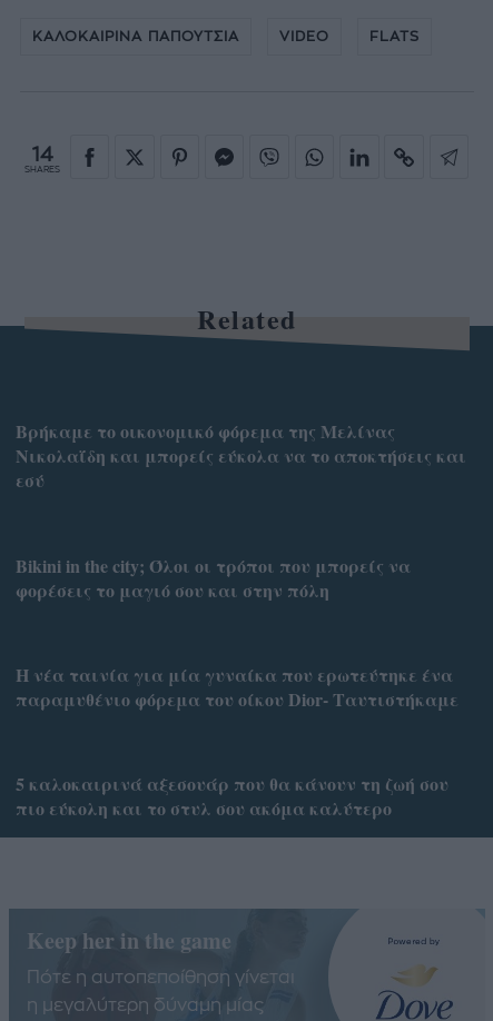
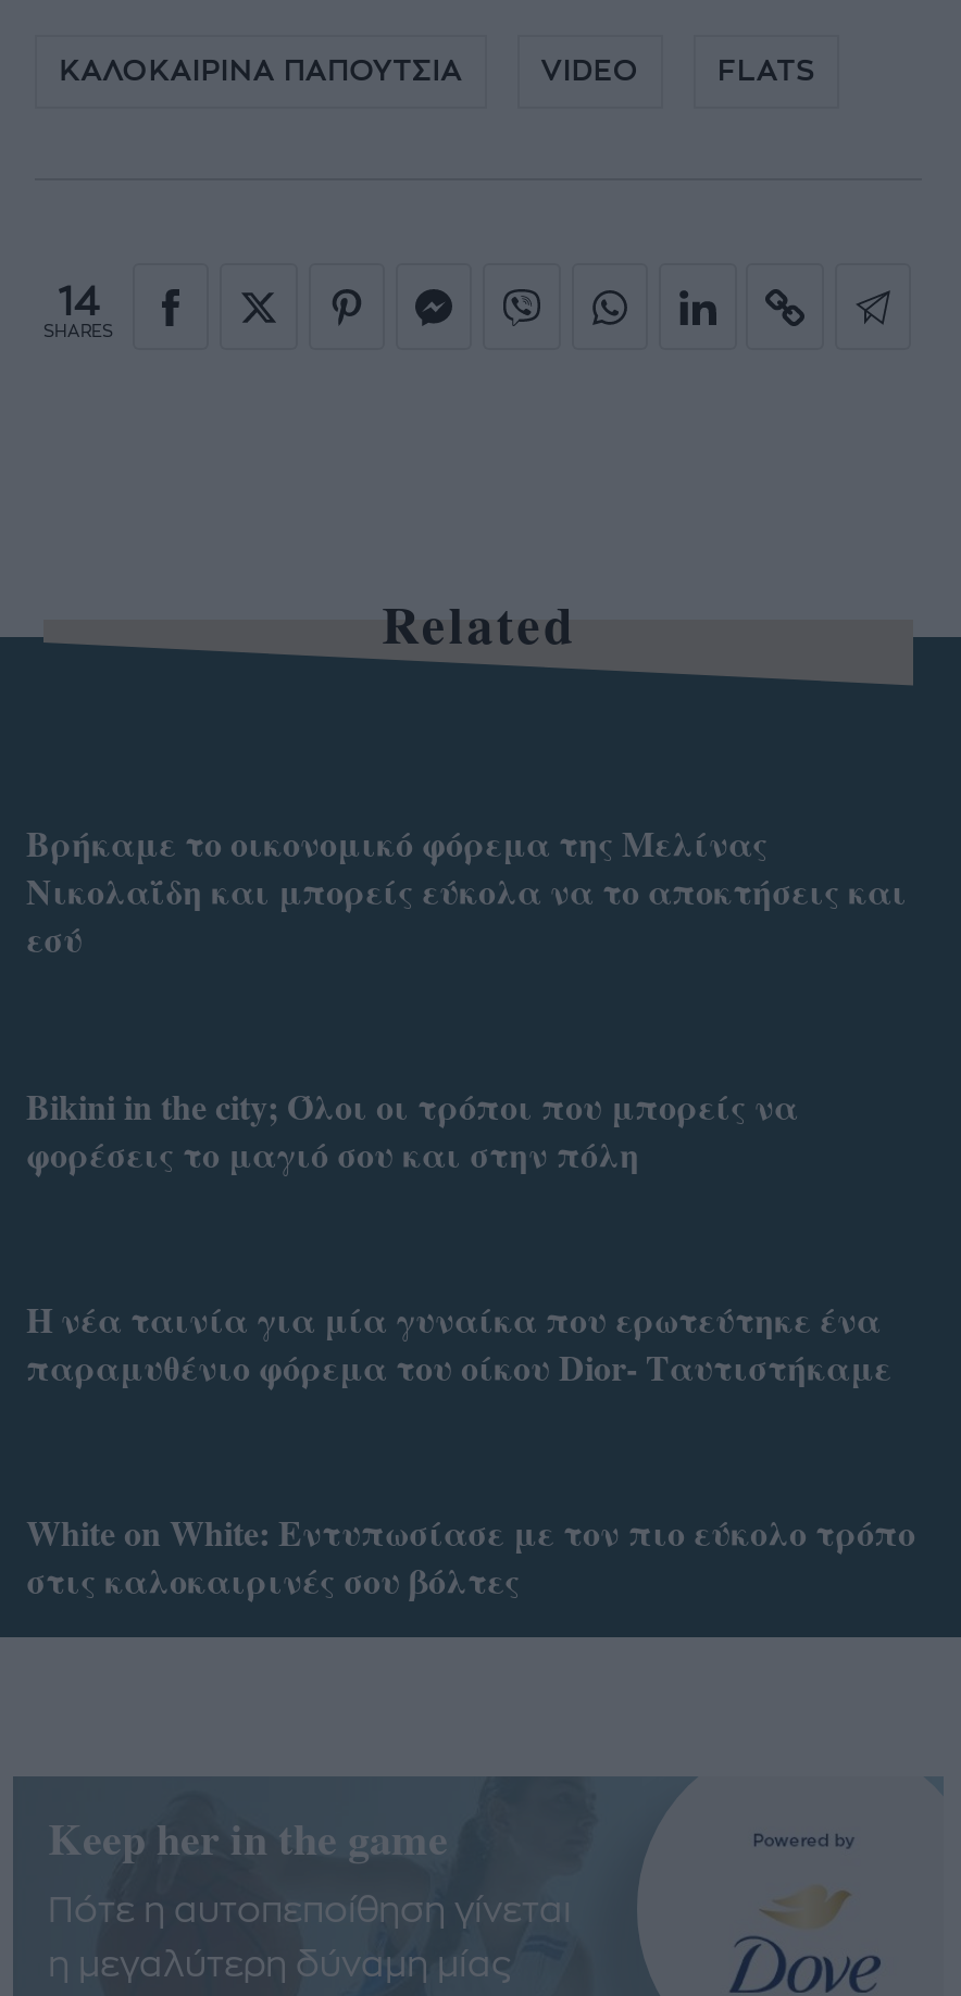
[16,771,448,821] 5 καλοκαιρινά αξεσουάρ που θα κάνουν τη ζωή σου | πιο εύκολη και το στυλ σου ακόμα καλύτερο -> [26,1508,915,1606] White on White: Εντυπωσίασε με τον πιο εύκολο τρόπο | στις καλοκαιρινές σου βόλτες

